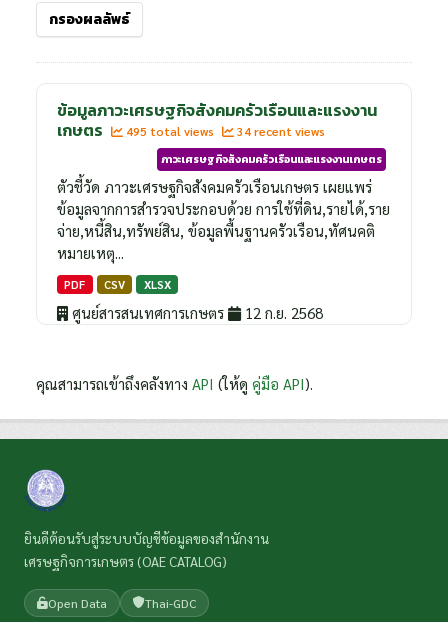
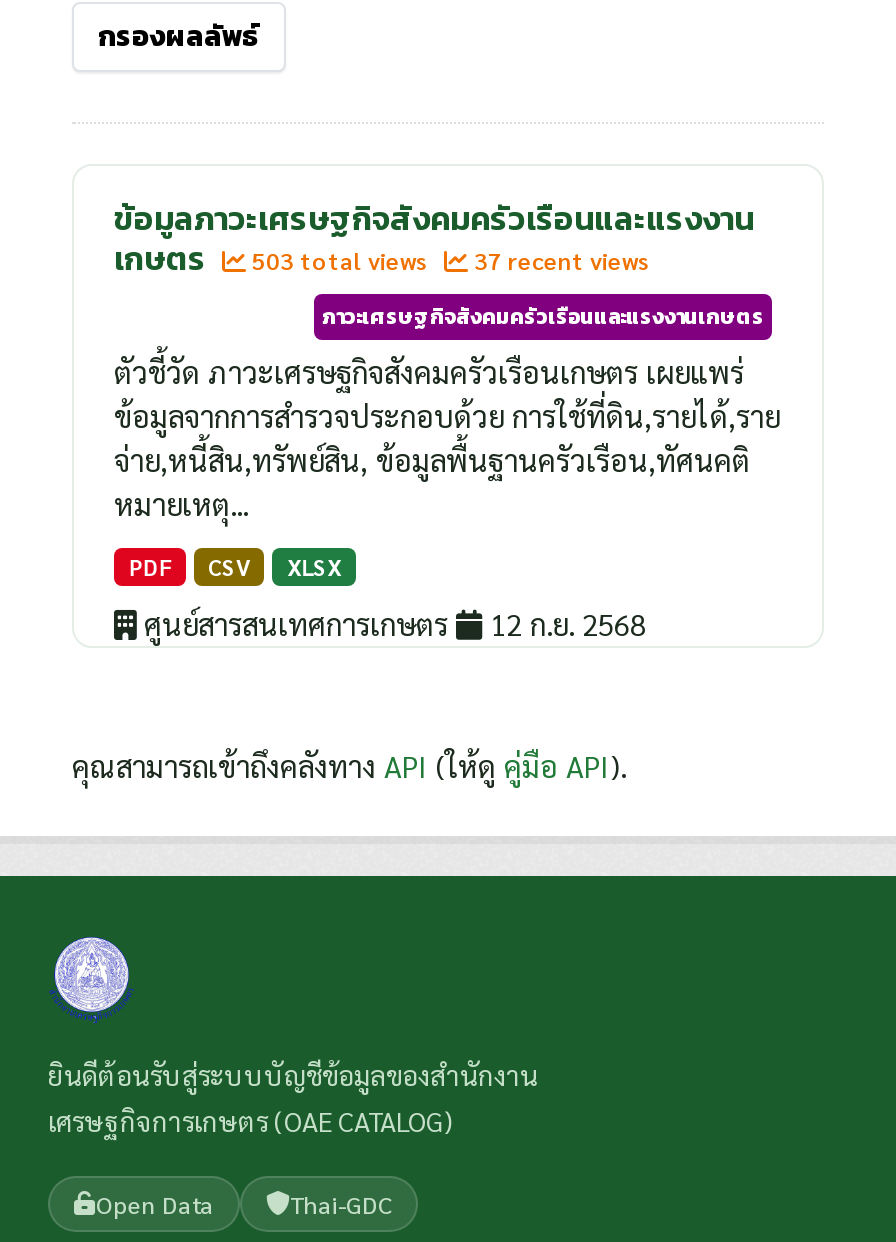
[123,123,217,139] 495 total views -> [246,244,434,276] 503 total views
[234,123,325,139] 34 recent views -> [468,244,650,276] 37 recent views

